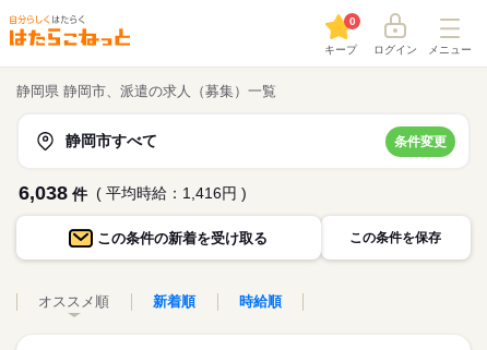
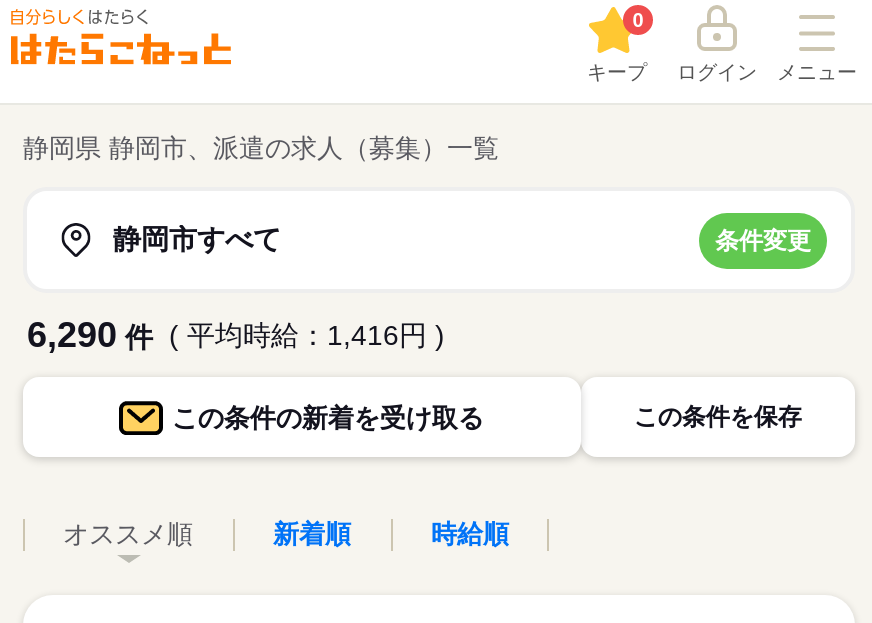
[19,182,247,204] 6,038件 ( 平均時給：1,416円 ) -> [27,315,445,355] 6,290件 ( 平均時給：1,416円 )

